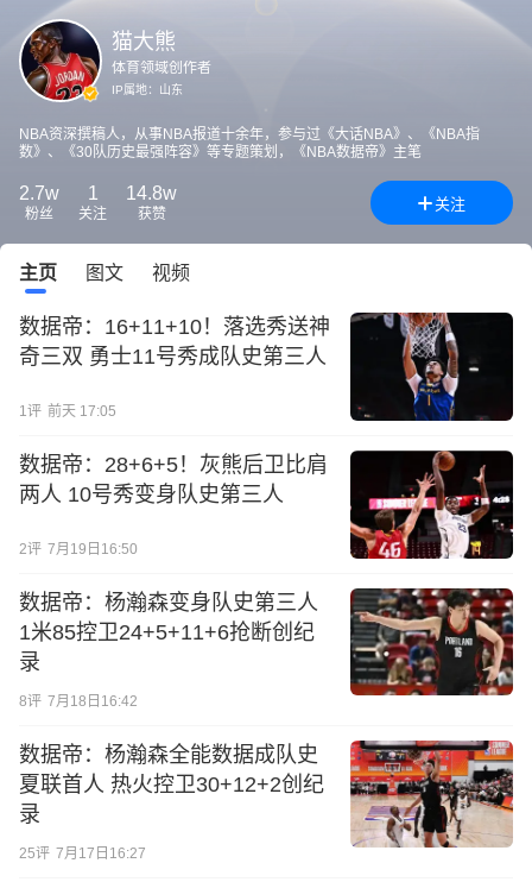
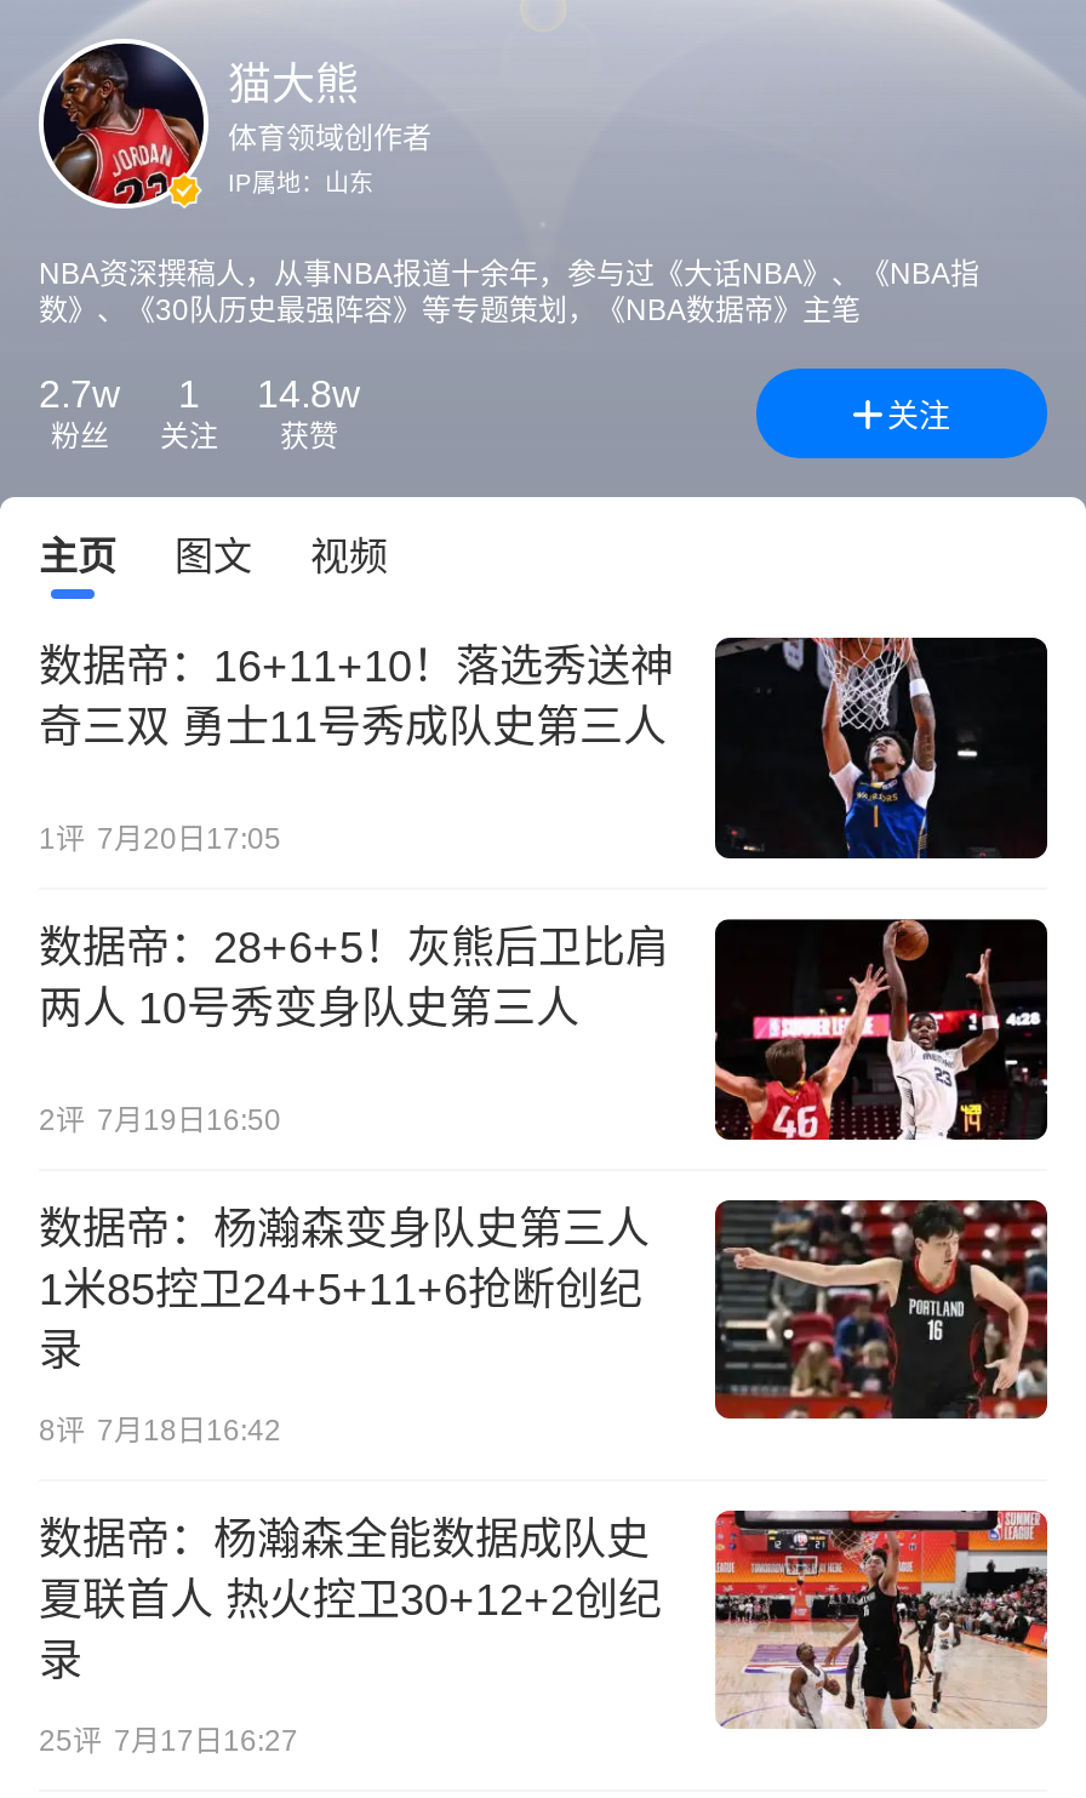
[19,403,116,419] 1评 前天 17:05 -> [39,822,281,855] 1评 7月20日17:05

